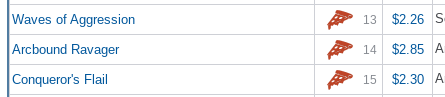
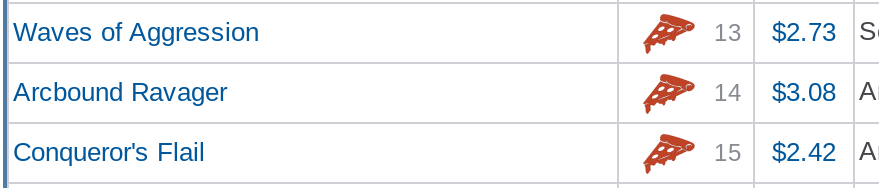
[391,12,423,27] $2.26 -> [772,18,836,48] $2.73
[391,42,423,57] $2.85 -> [772,78,836,108] $3.08
[391,72,423,87] $2.30 -> [772,138,836,168] $2.42

